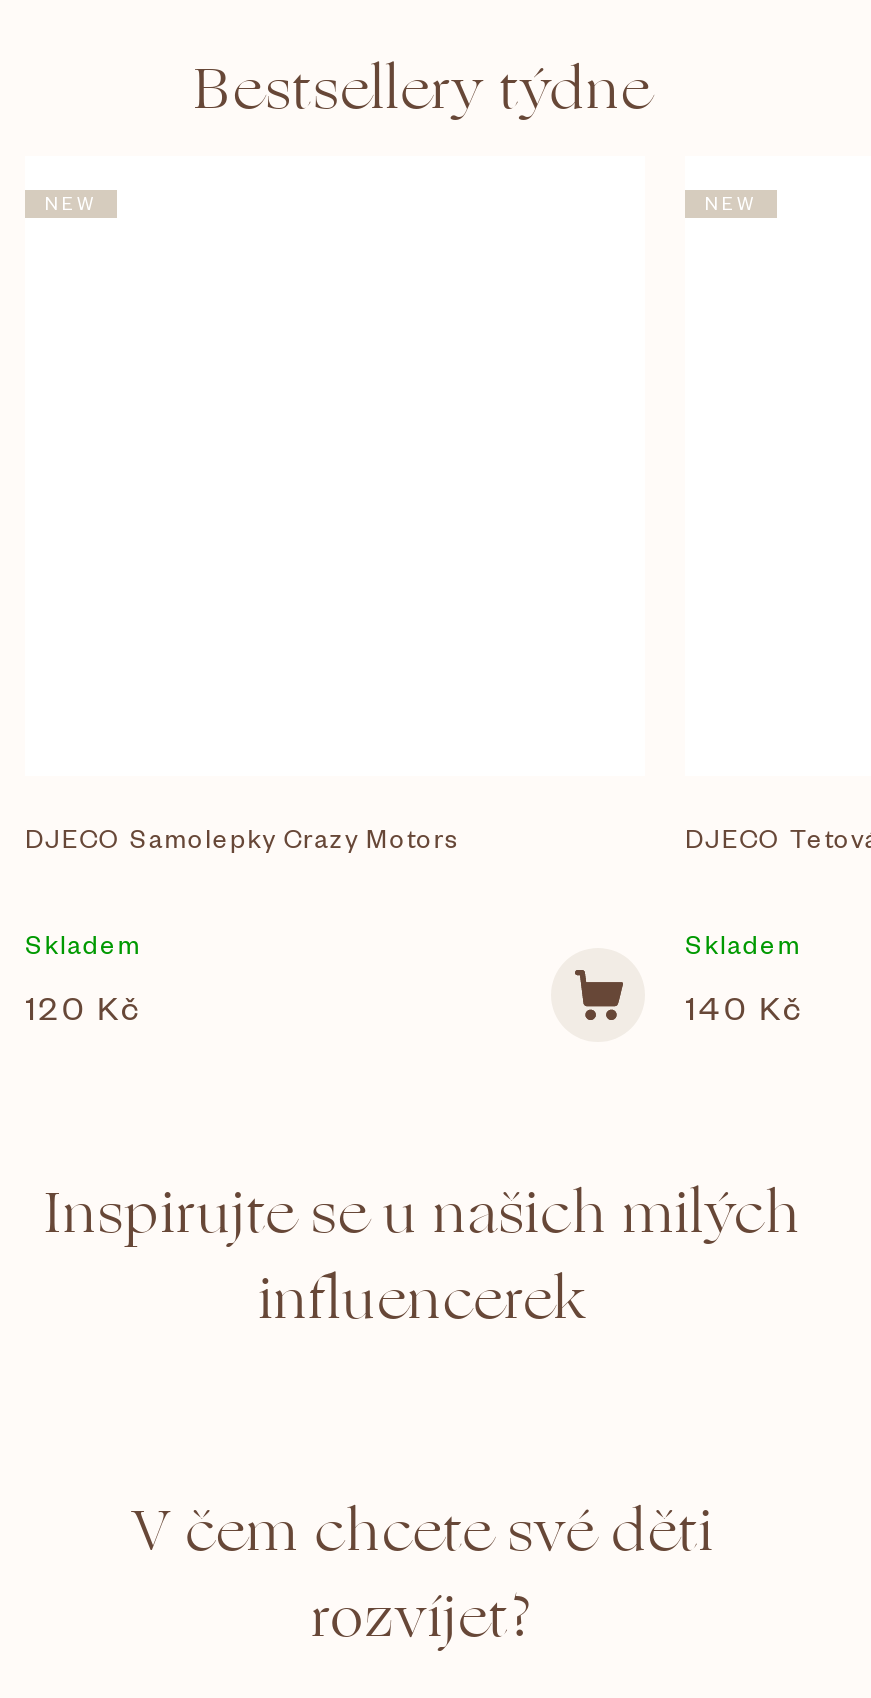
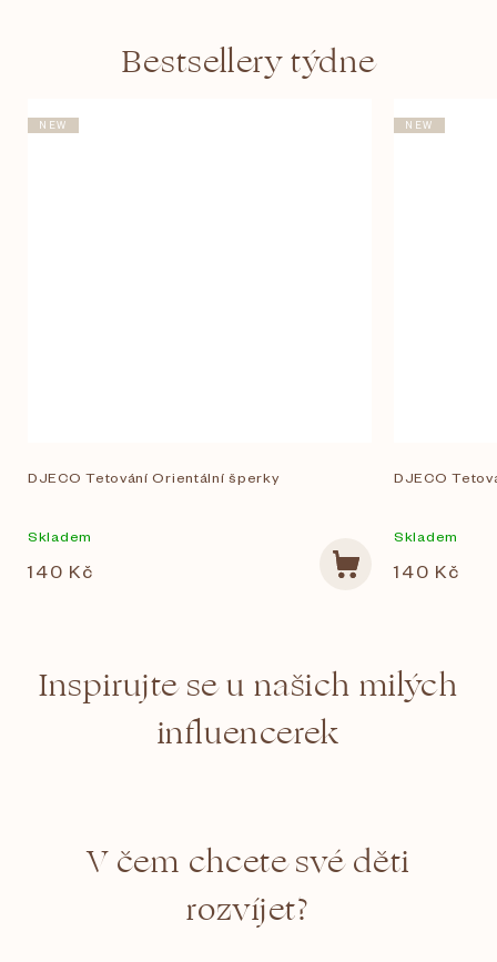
[25,822,460,854] DJECO Samolepky Crazy Motors -> [28,468,279,486] DJECO Tetování Orientální šperky
[25,987,143,1027] 120 Kč -> [28,560,94,582] 140 Kč

